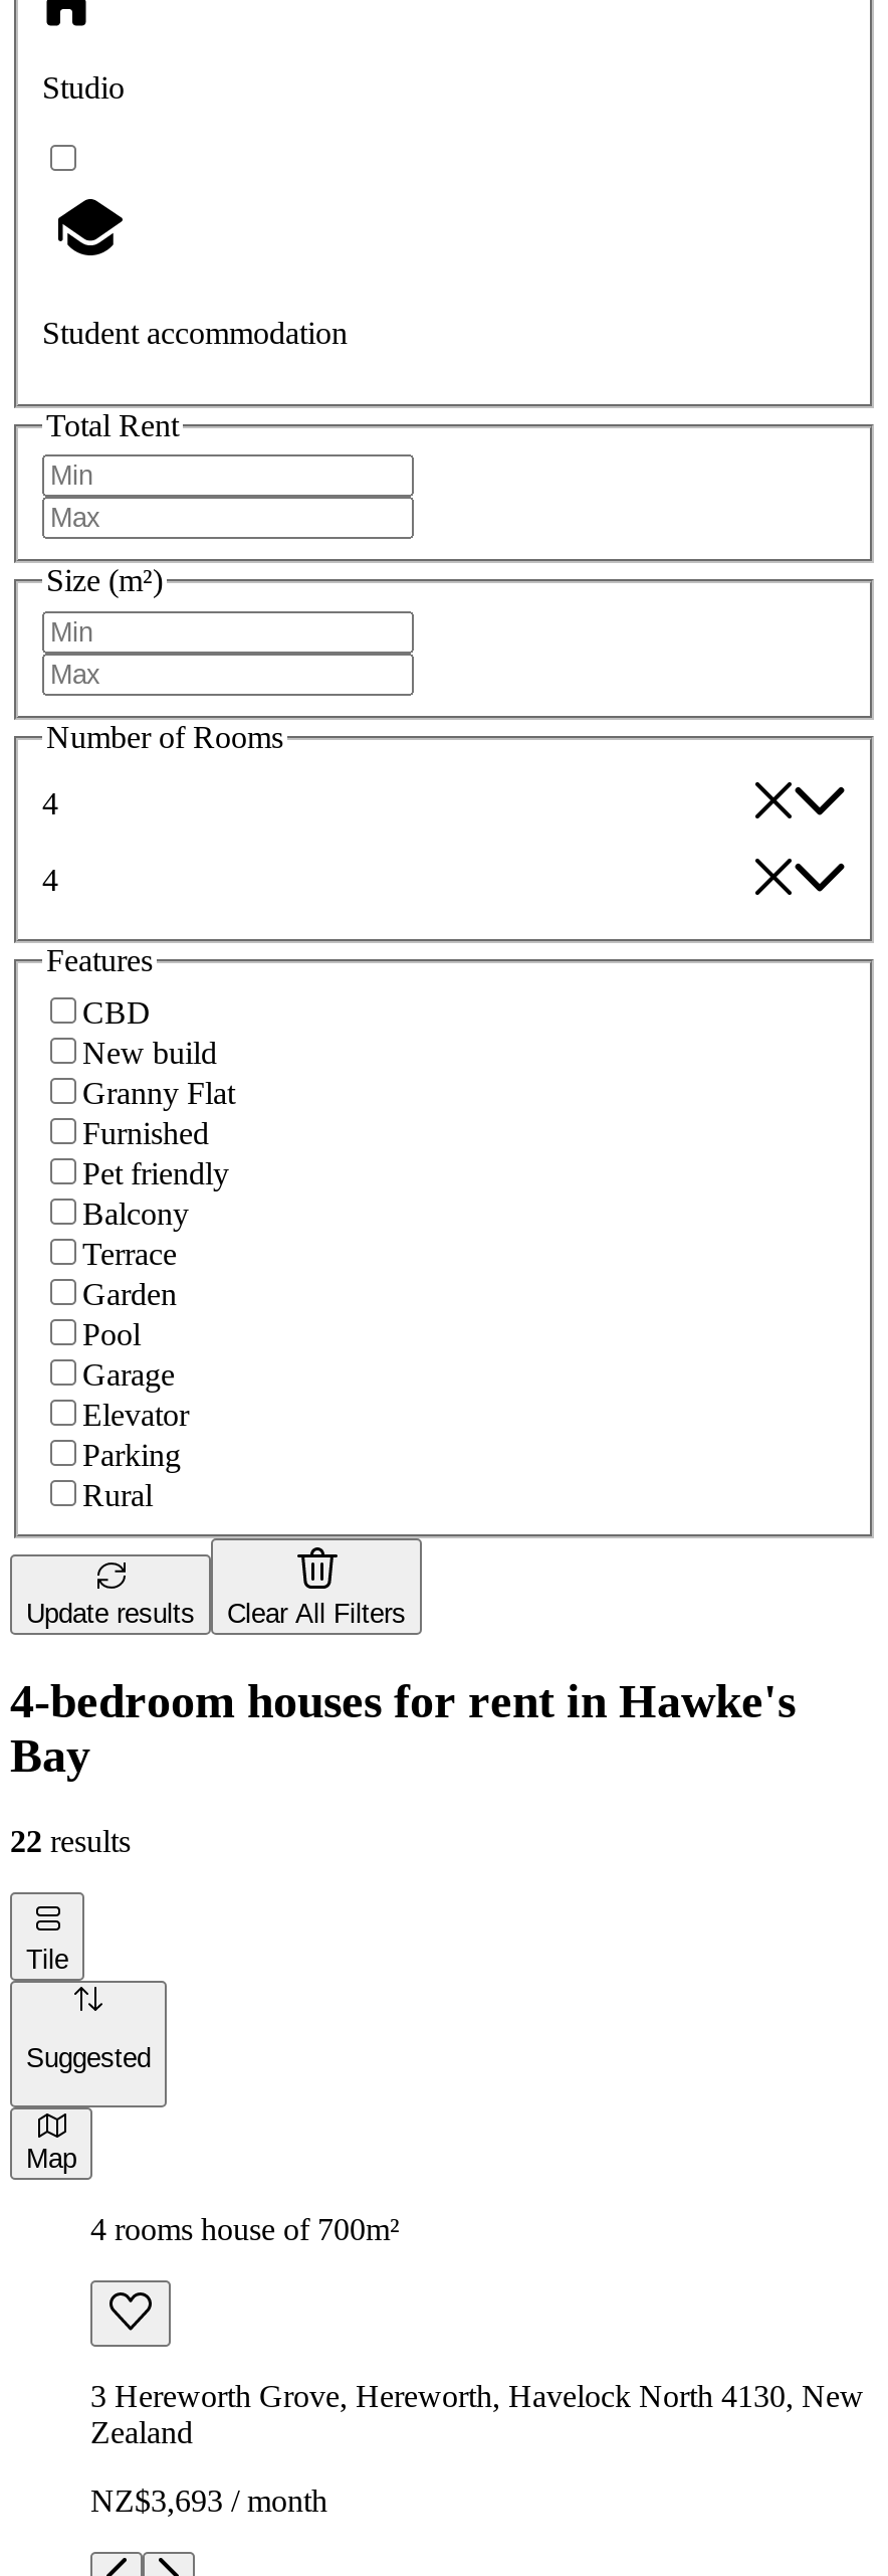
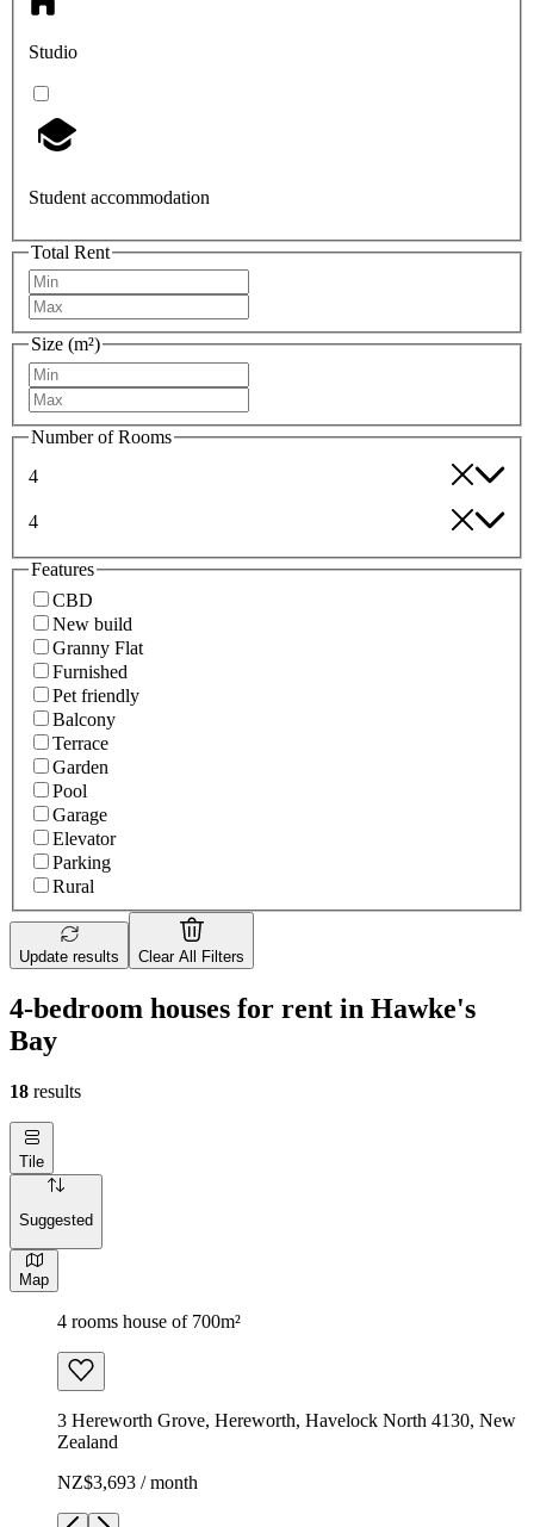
[10,1824,131,1858] 22 results -> [10,1081,81,1101] 18 results

